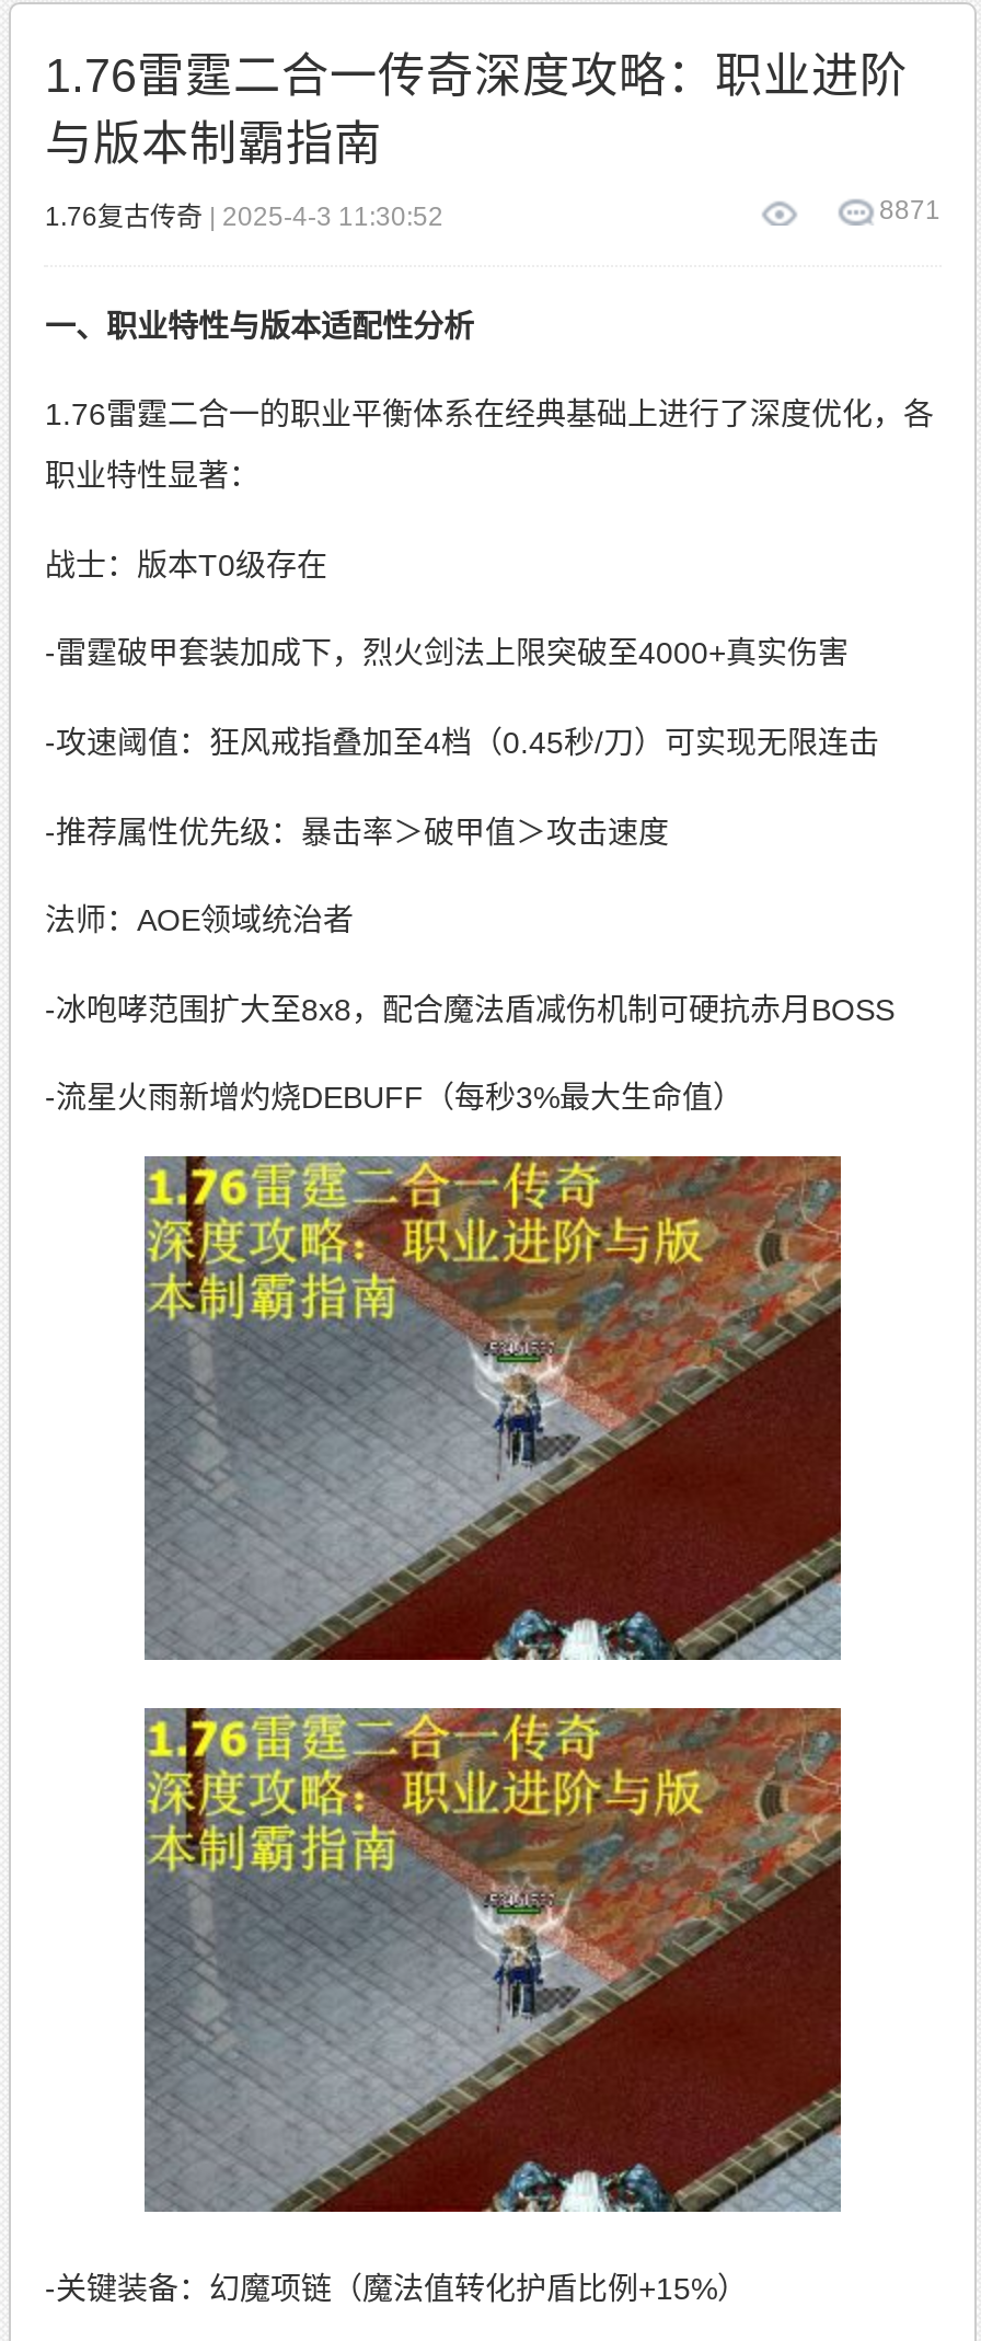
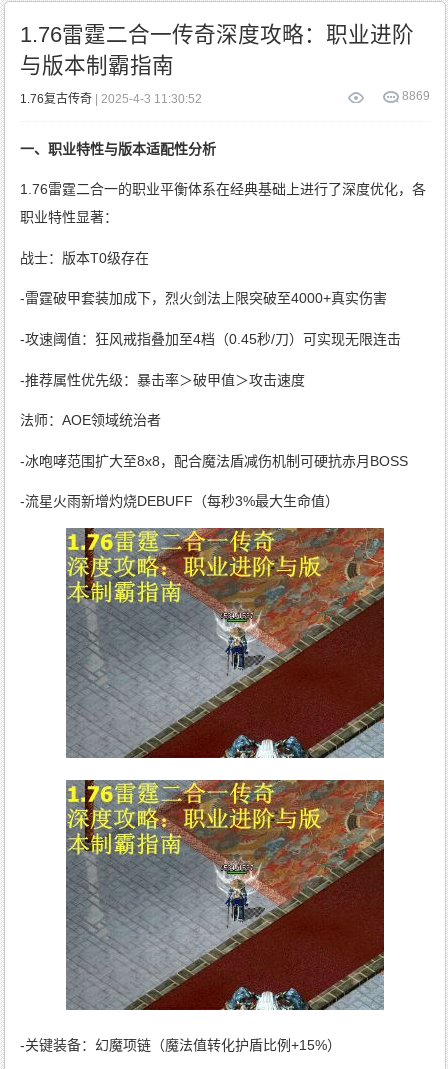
[879,195,940,226] 8 871 -> [401,89,429,103] 8 869

